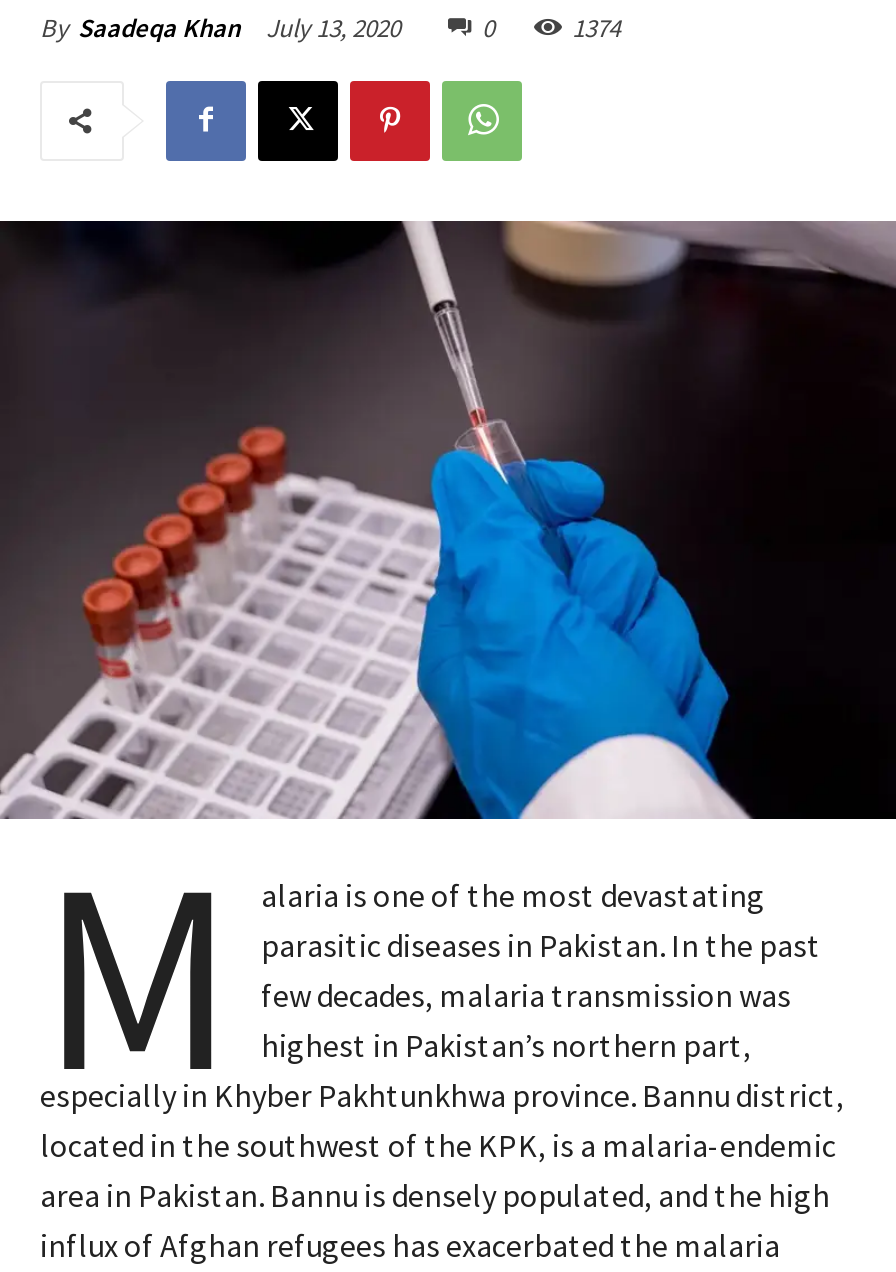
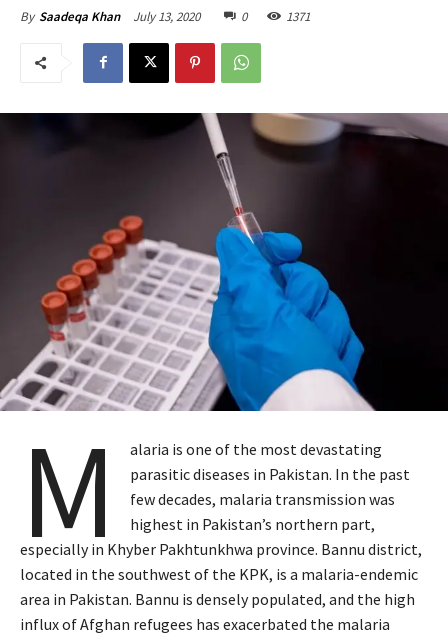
[572,10,620,44] 1374 -> [286,7,310,24] 1371

